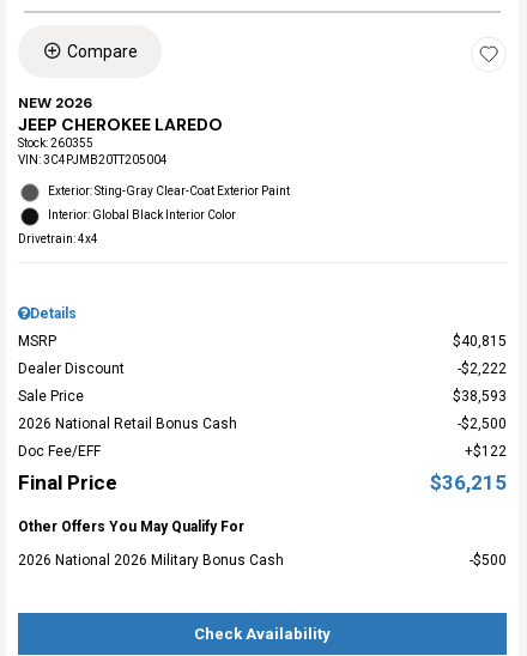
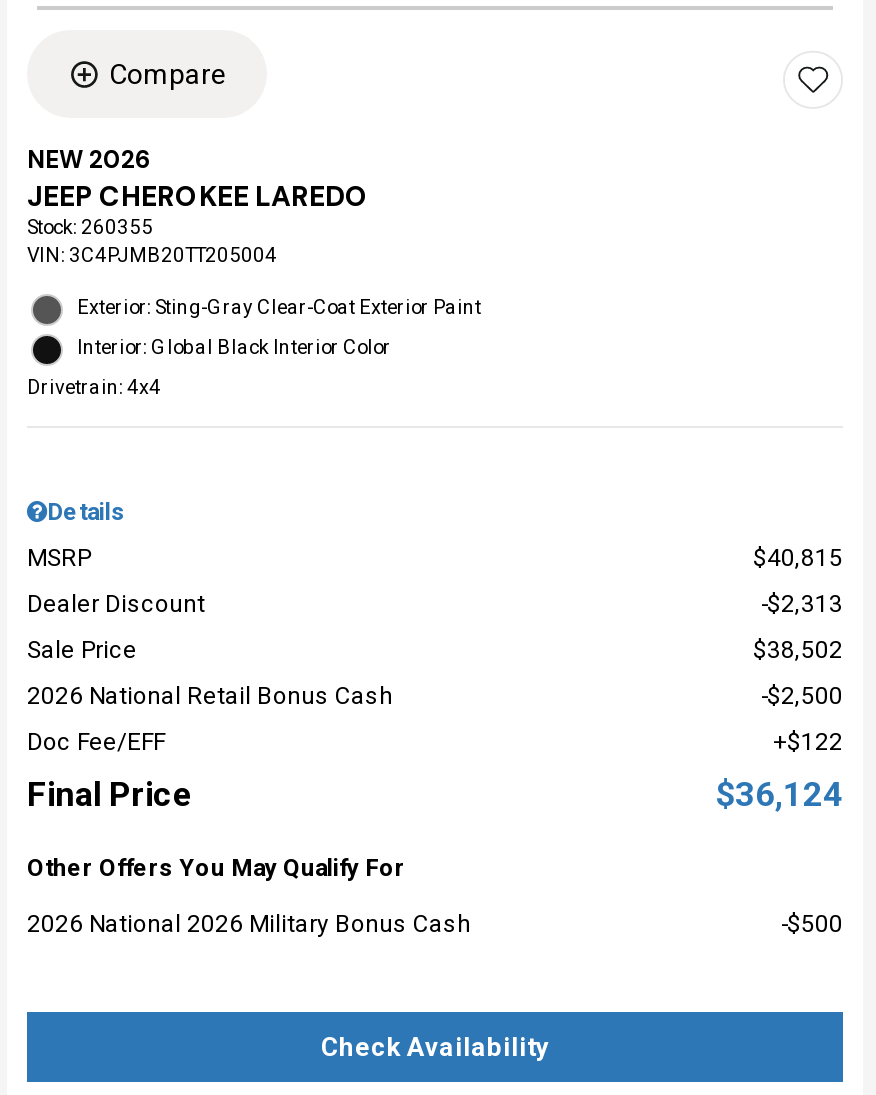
[461,360,507,376] $2,222 -> [767,590,843,618] $2,313
[453,387,507,404] $38,593 -> [753,636,843,664] $38,502
[430,470,507,494] $36,215 -> [715,774,843,814] $36,124

